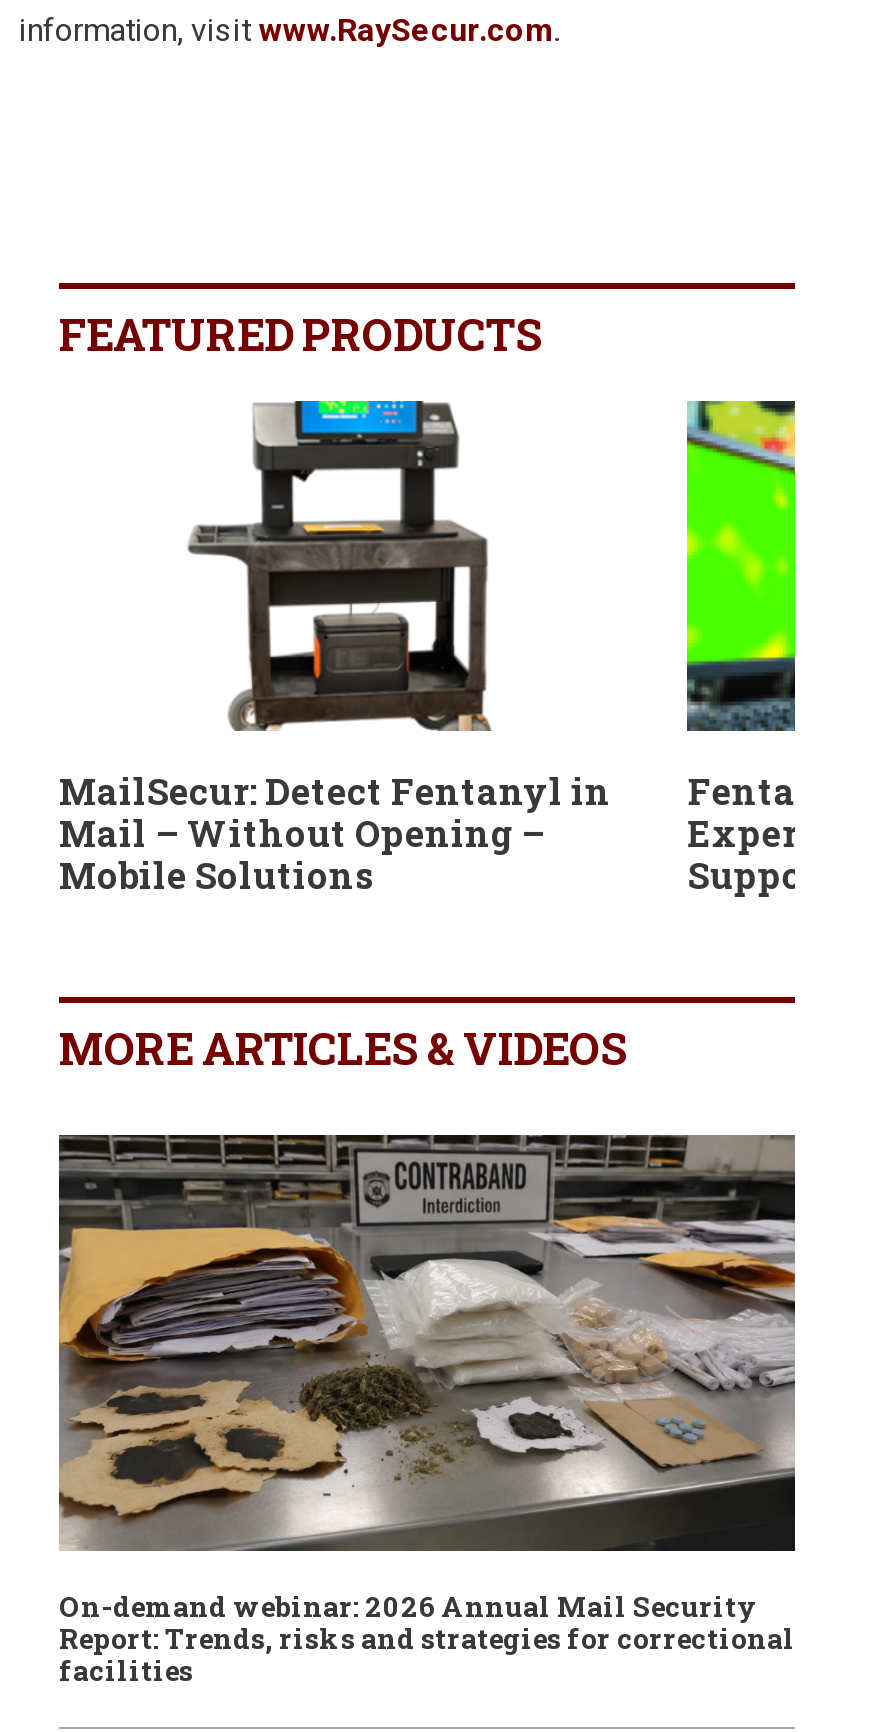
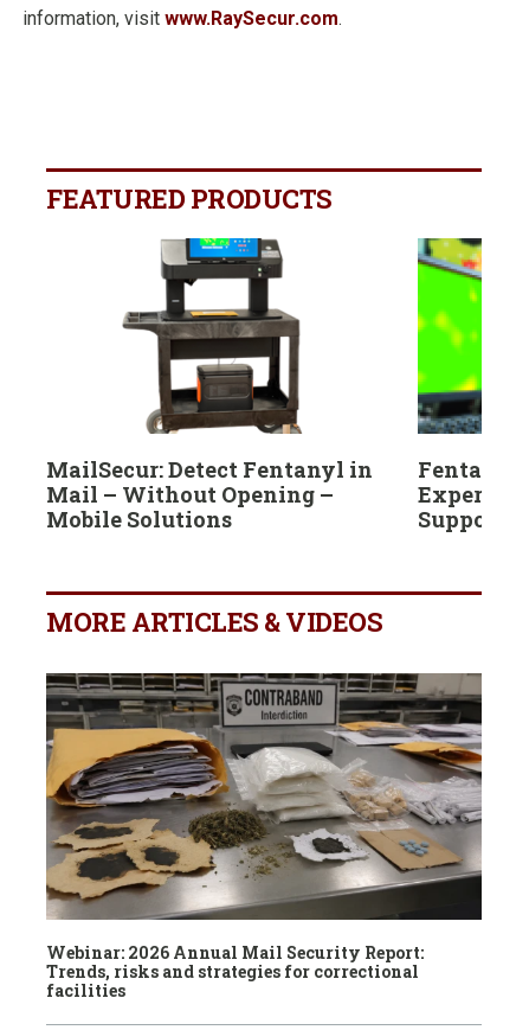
[59,1586,795,1656] On-demand webinar: 2026 Annual Mail Security | Report: Trends, risks and strategies for correctional -> [46,941,424,982] Webinar: 2026 Annual Mail Security Report: | Trends, risks and strategies for correctional

